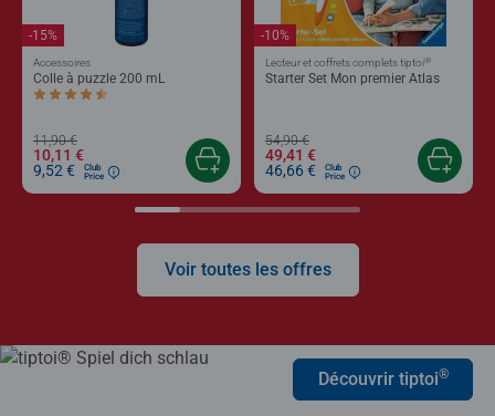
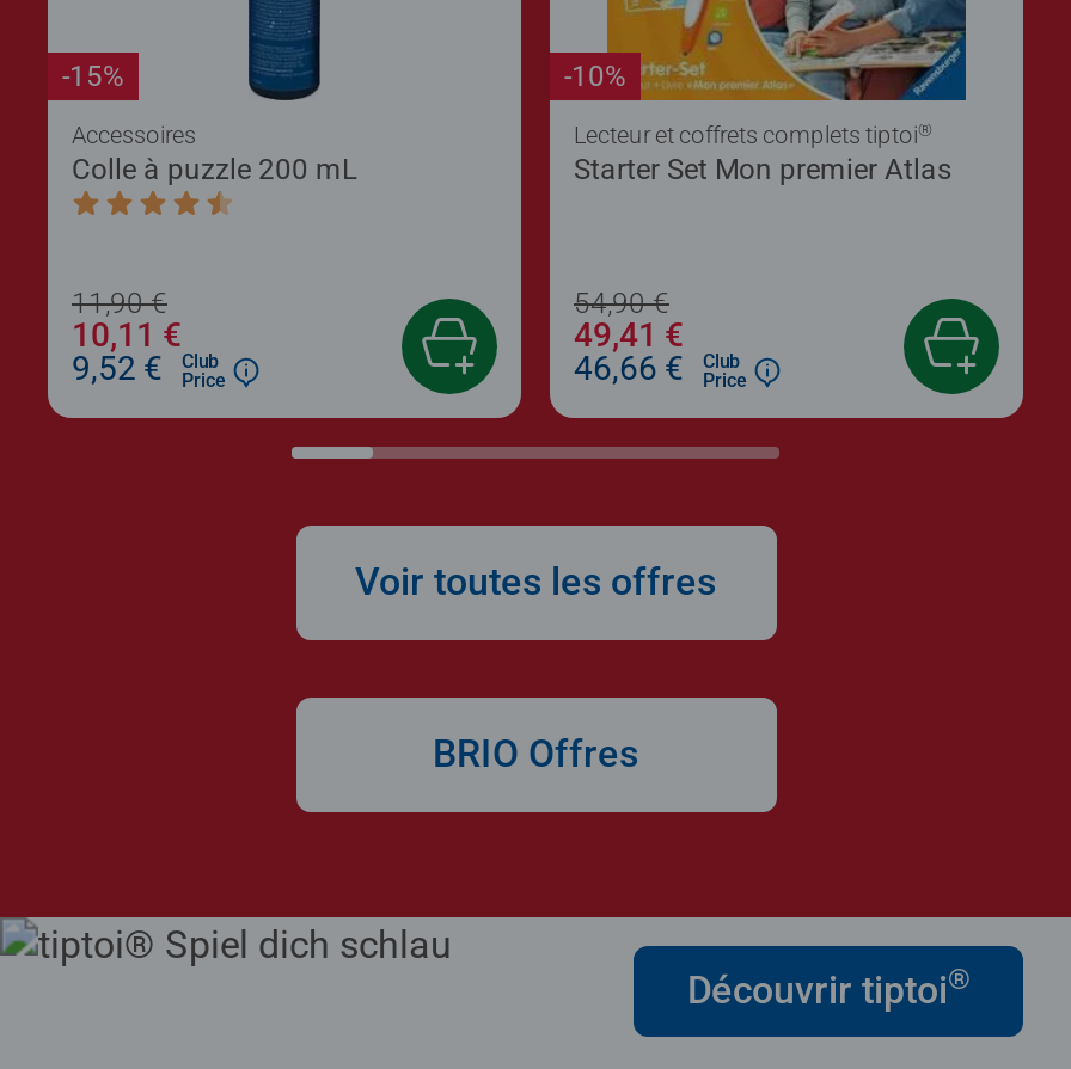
none -> [433,732,638,777] BRIO Offres

